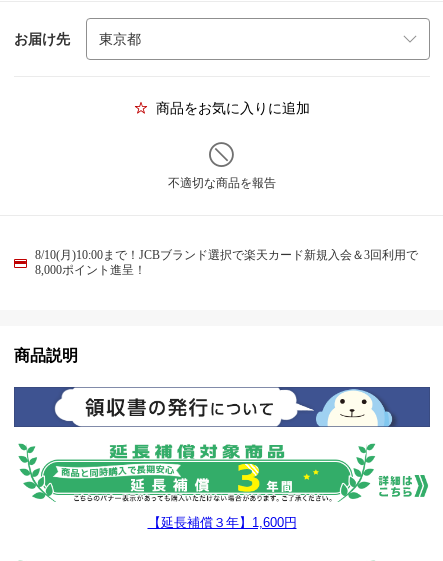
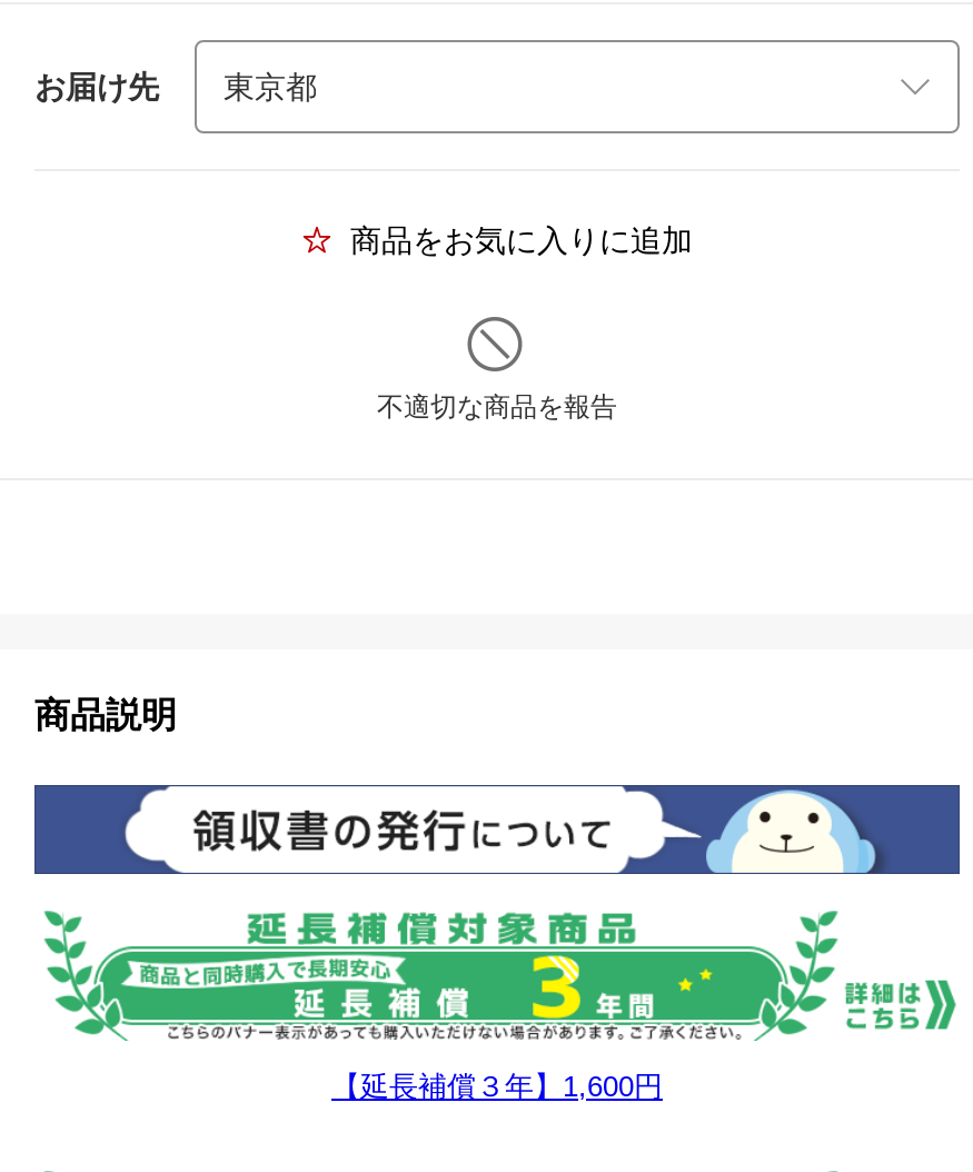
[35,248,418,277] 8/10(月)10:00まで！JCBブランド選択で楽天カード新規入会＆3回利用で | 8,000ポイント進呈！ -> none

